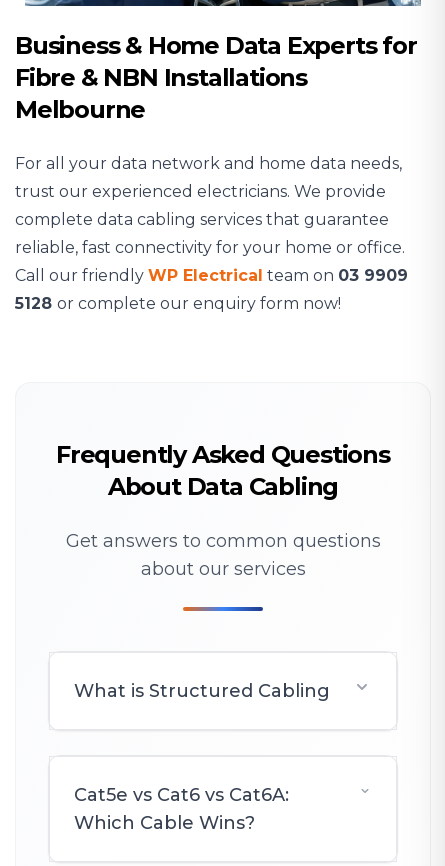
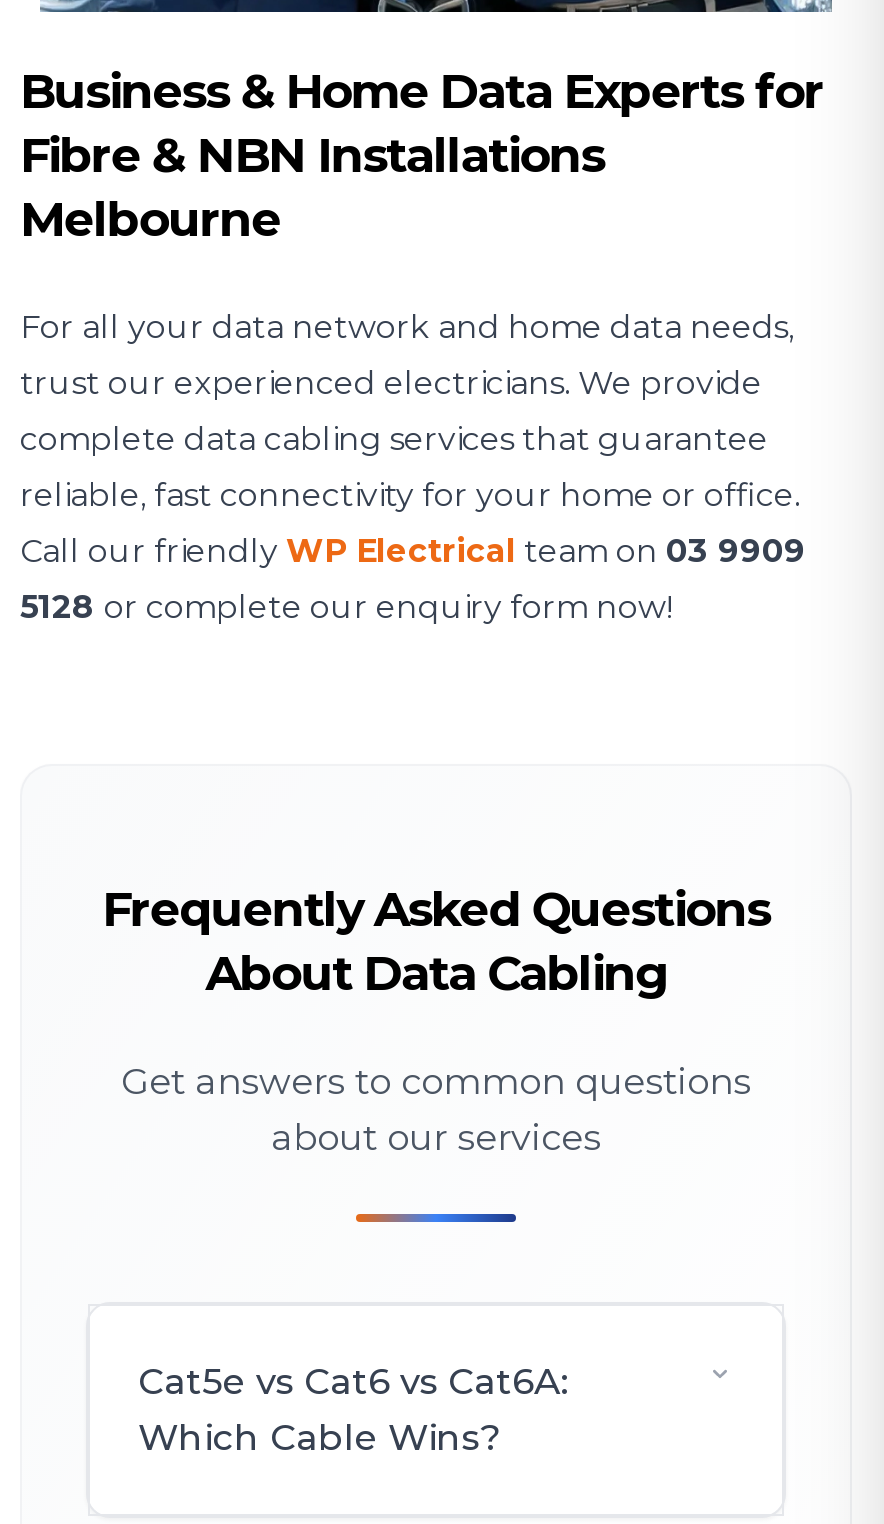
[74,680,330,702] What is Structured Cabling -> none

